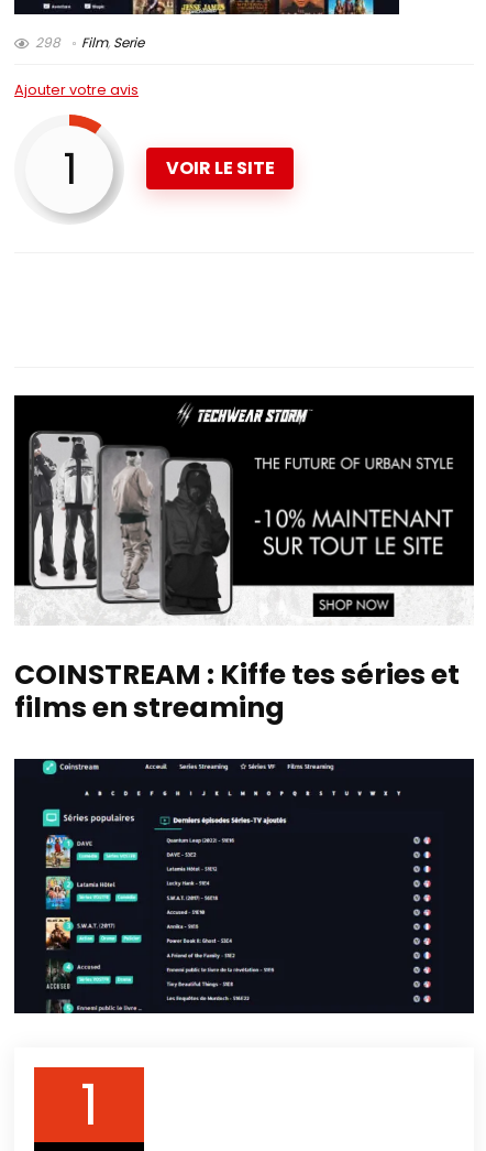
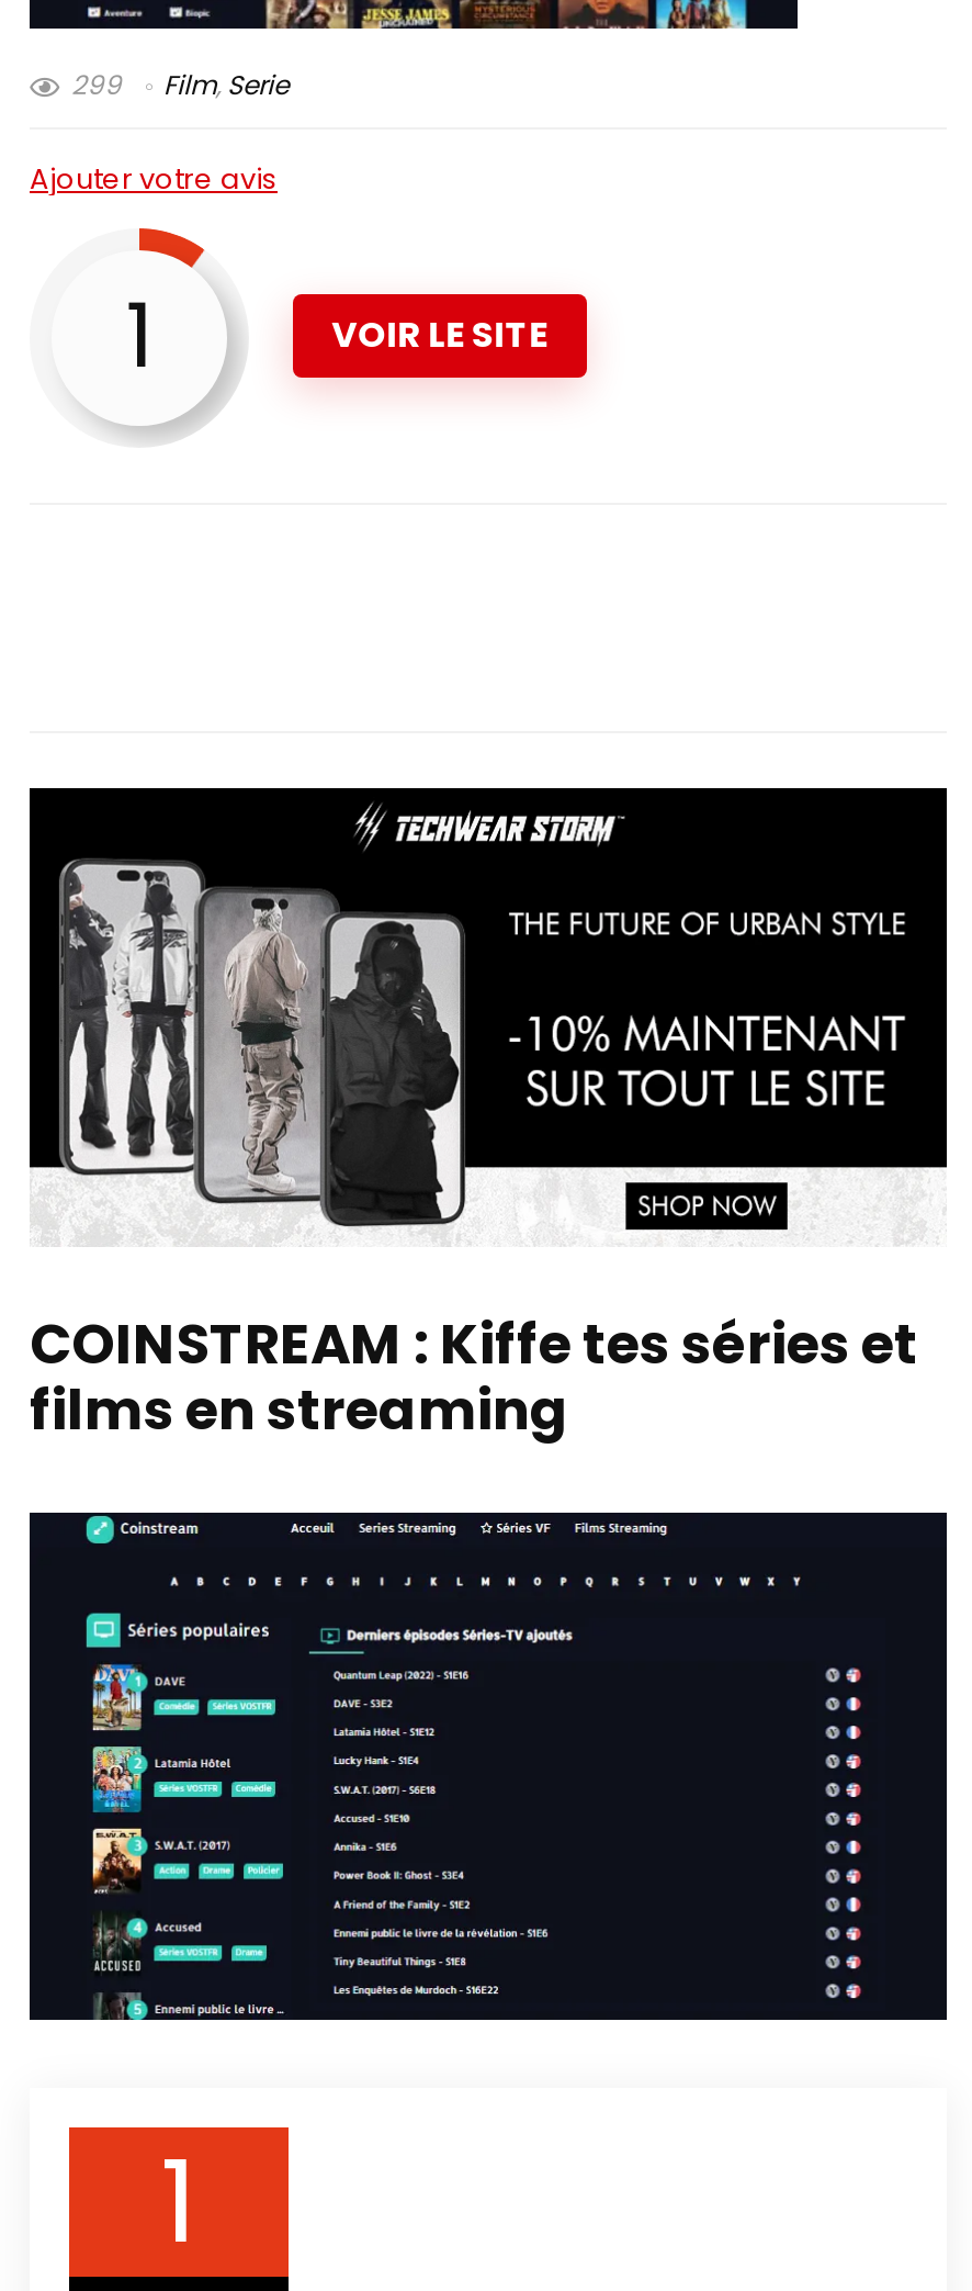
[35,33,144,52] 298 Film, Serie -> [71,66,289,103] 299 Film, Serie

